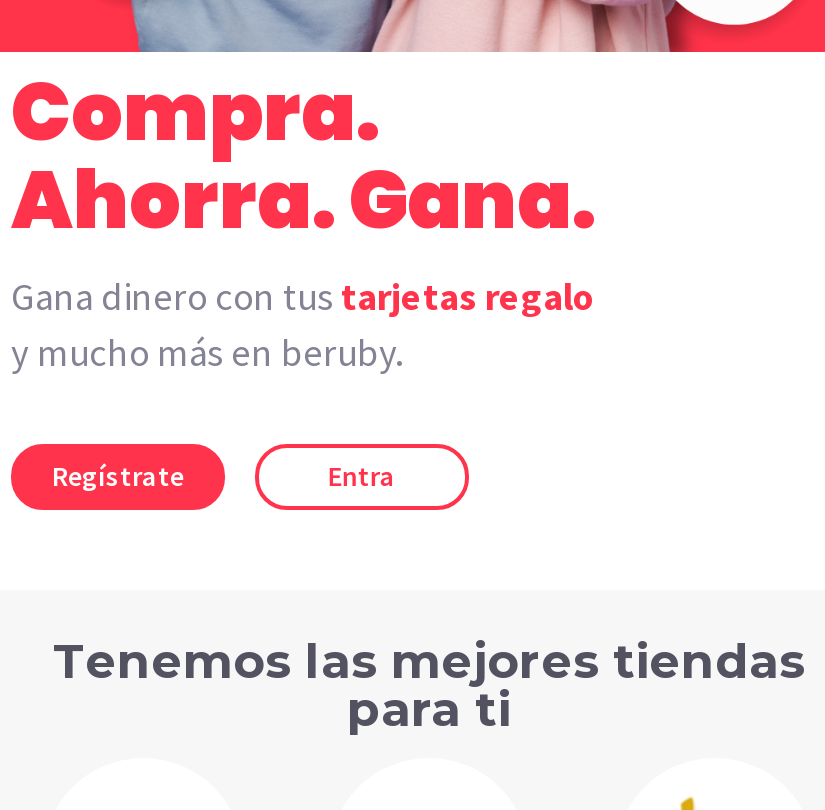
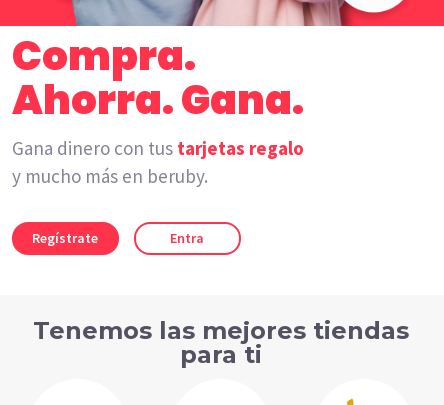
[11,272,341,320] Gana dinero con tus -> [12,136,304,160] Gana dinero con tus tarjetas regalo

